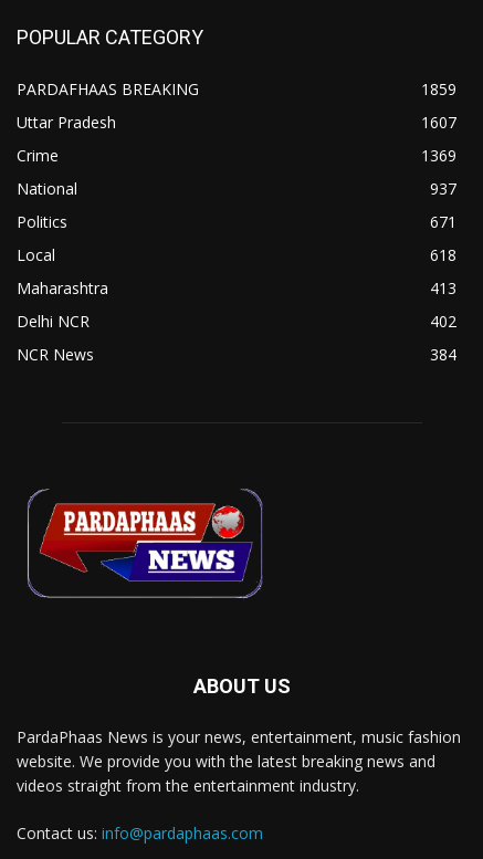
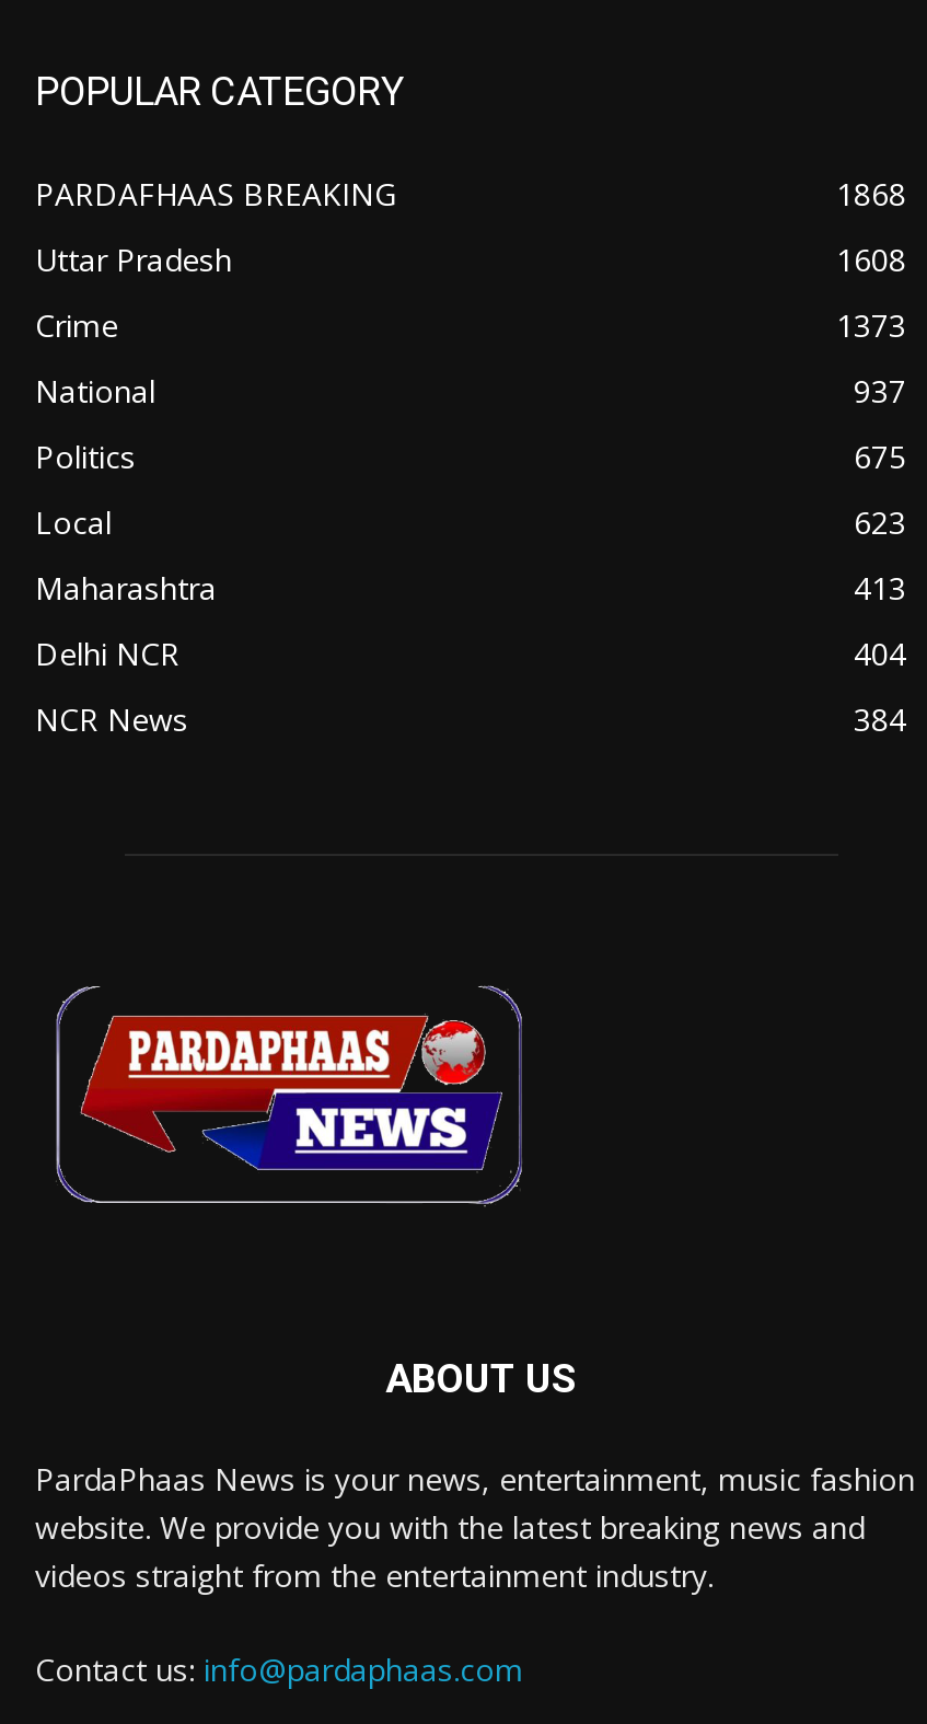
[421,78,456,99] 1859 -> [836,173,906,215] 1868
[421,111,456,132] 1607 -> [836,239,906,280] 1608
[421,144,456,165] 1369 -> [836,304,906,346] 1373
[430,211,456,232] 671 -> [854,436,906,477] 675
[430,244,456,265] 618 -> [854,501,906,543] 623
[430,310,456,331] 402 -> [854,633,906,674] 404

